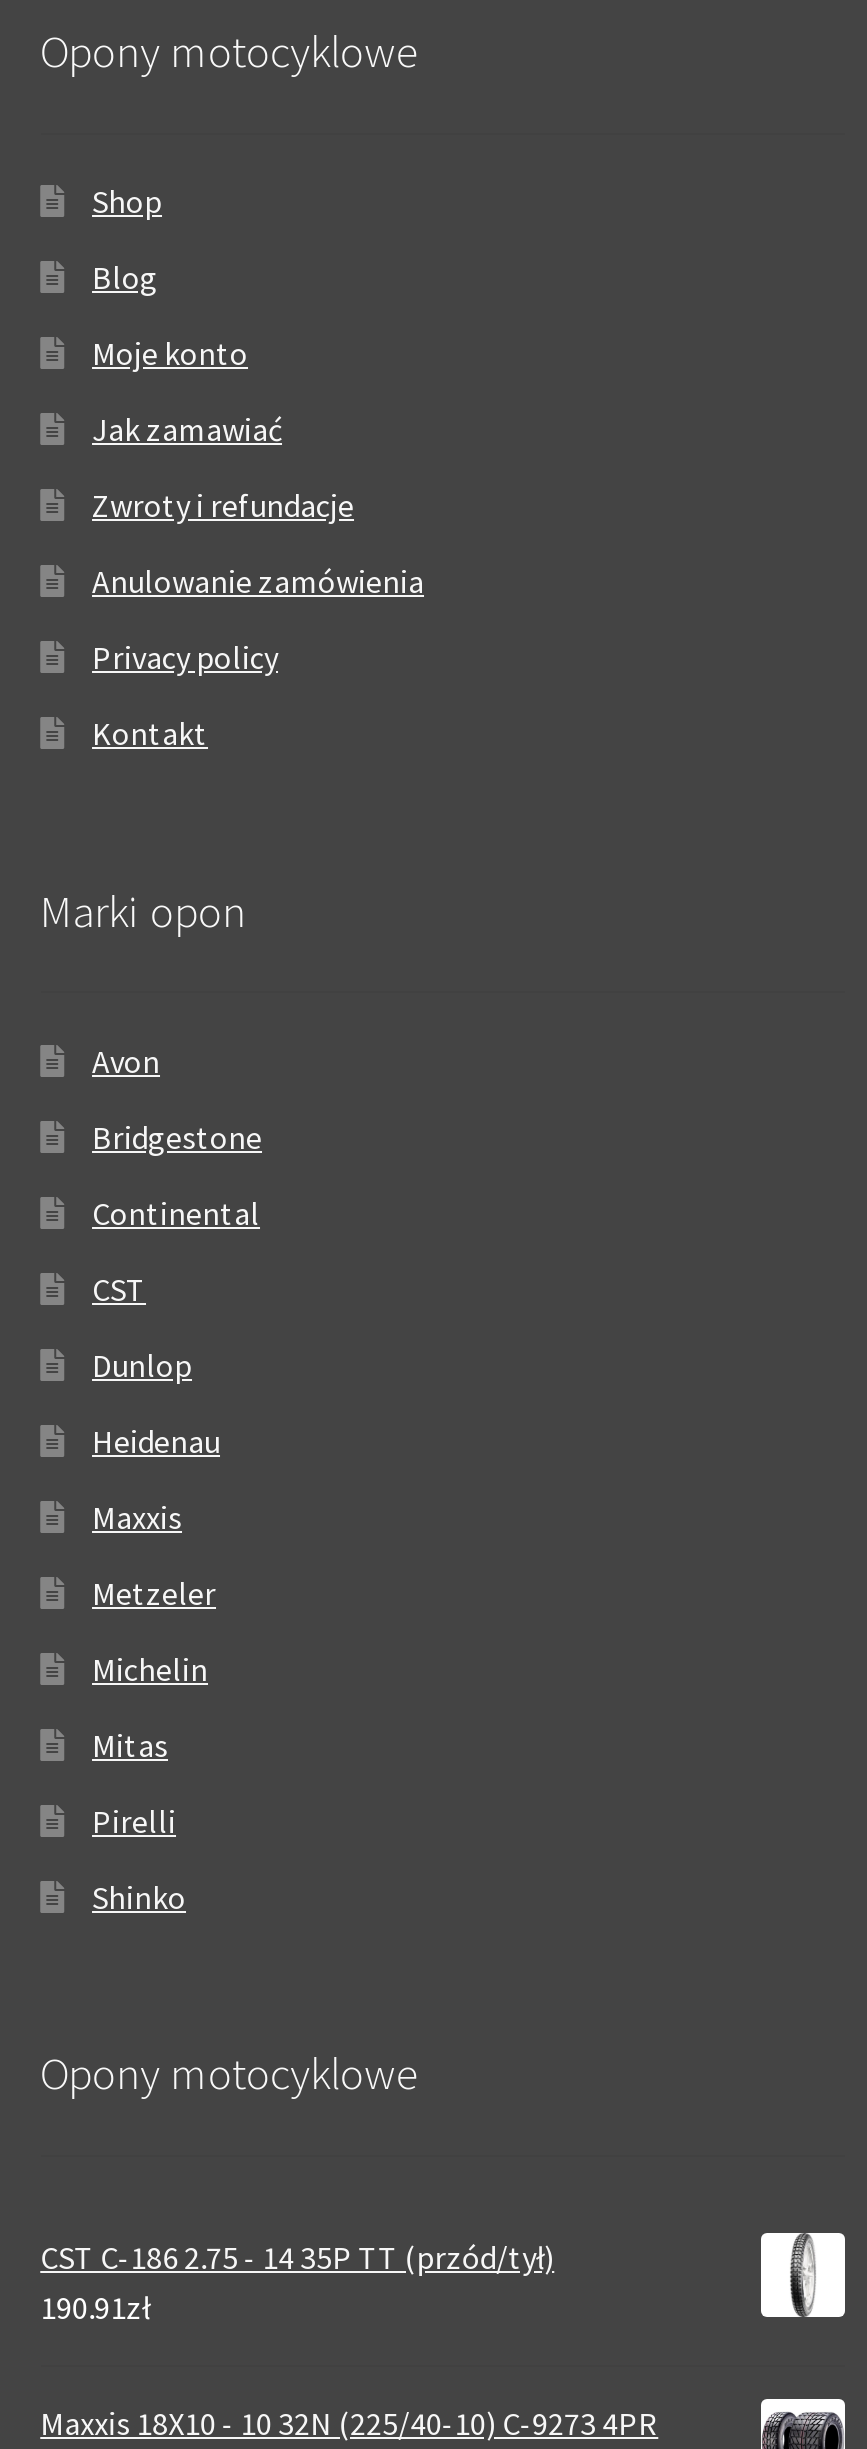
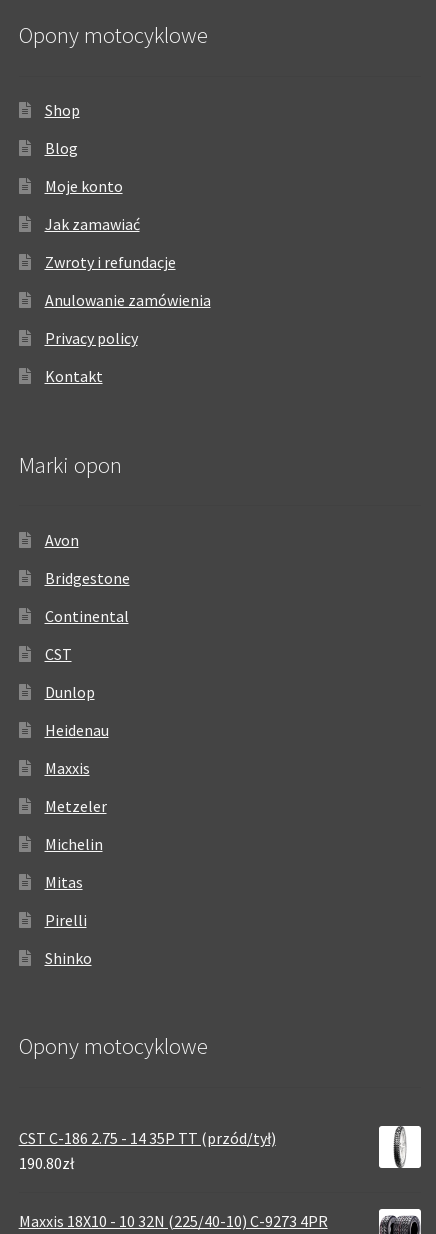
[40,2288,150,2328] 190.91zł -> [19,1153,74,1173] 190.80zł

